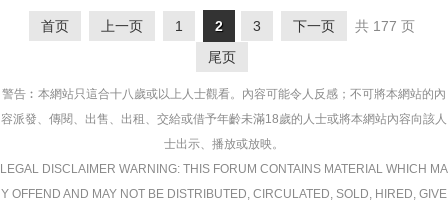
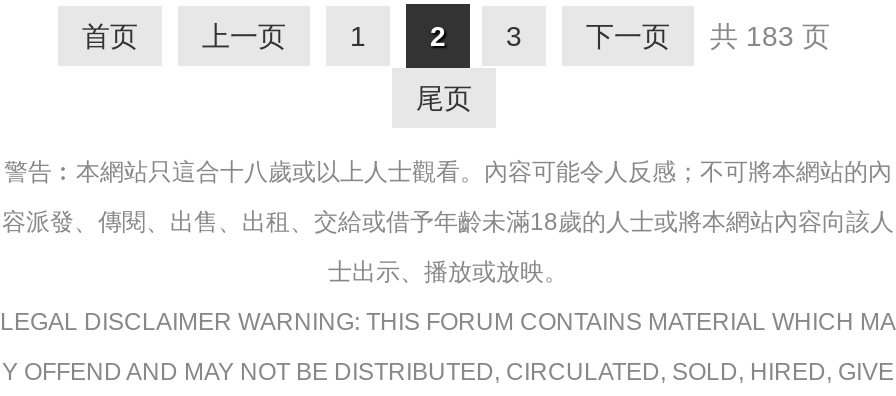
[41,18,419,34] 首页 上一页 1 2 3 下一页 共 177 页 -> [82,20,838,52] 首页 上一页 1 2 3 下一页 共 183 页

